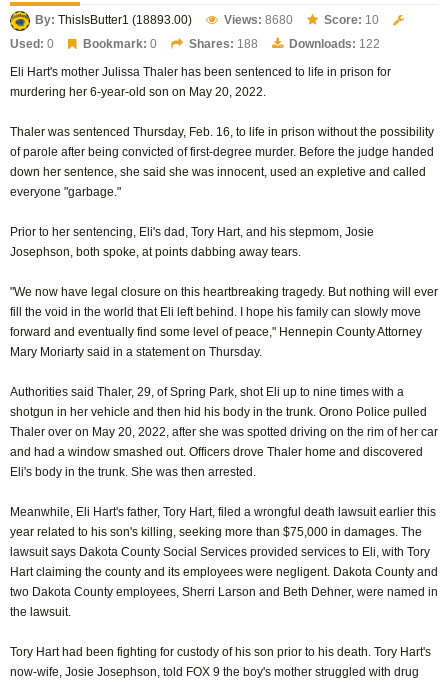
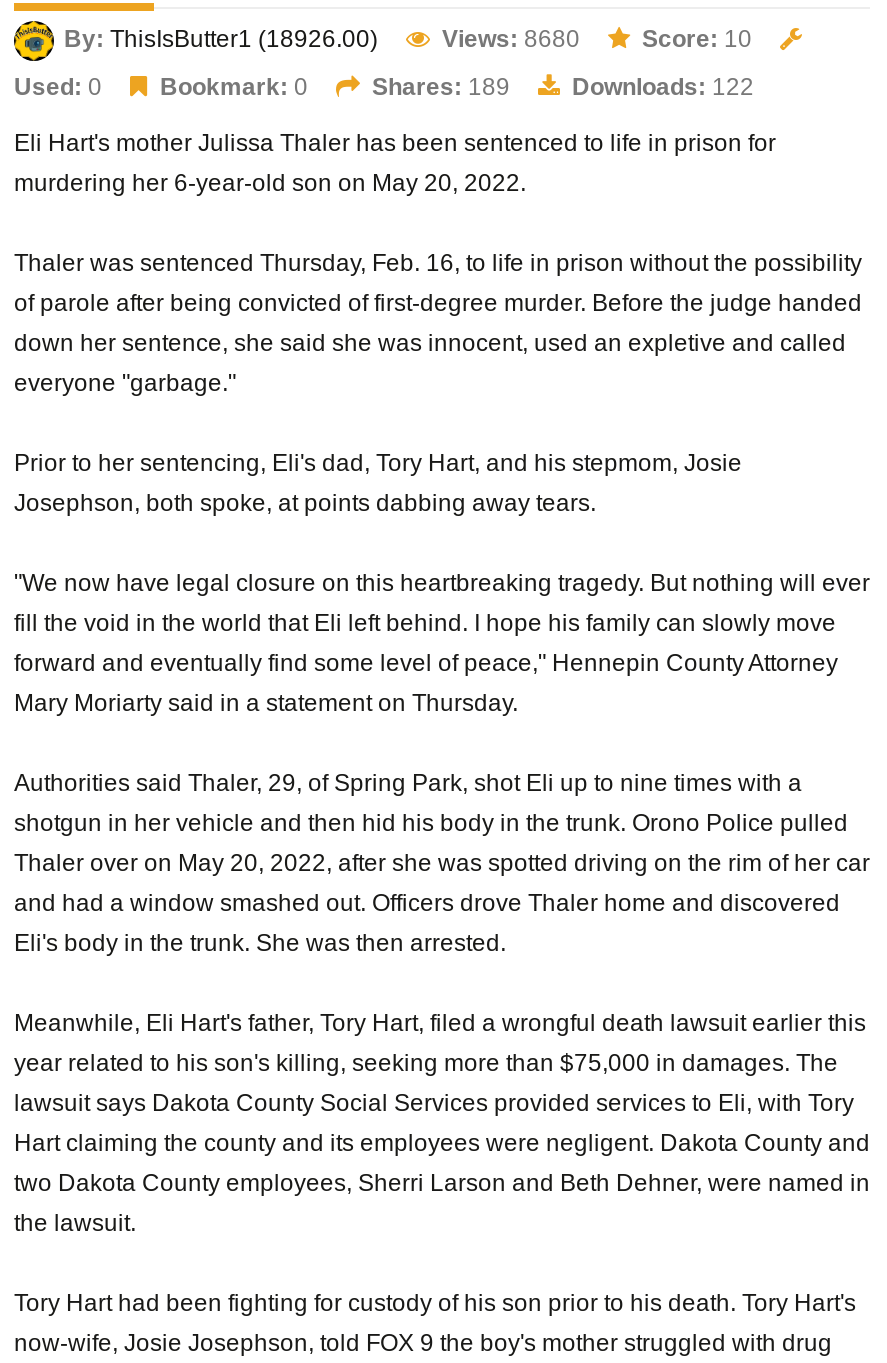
[35,13,192,27] By: ThisIsButter1 (18893.00) -> [64,25,378,53] By: ThisIsButter1 (18926.00)
[189,37,258,51] Shares: 188 -> [372,73,510,101] Shares: 189

